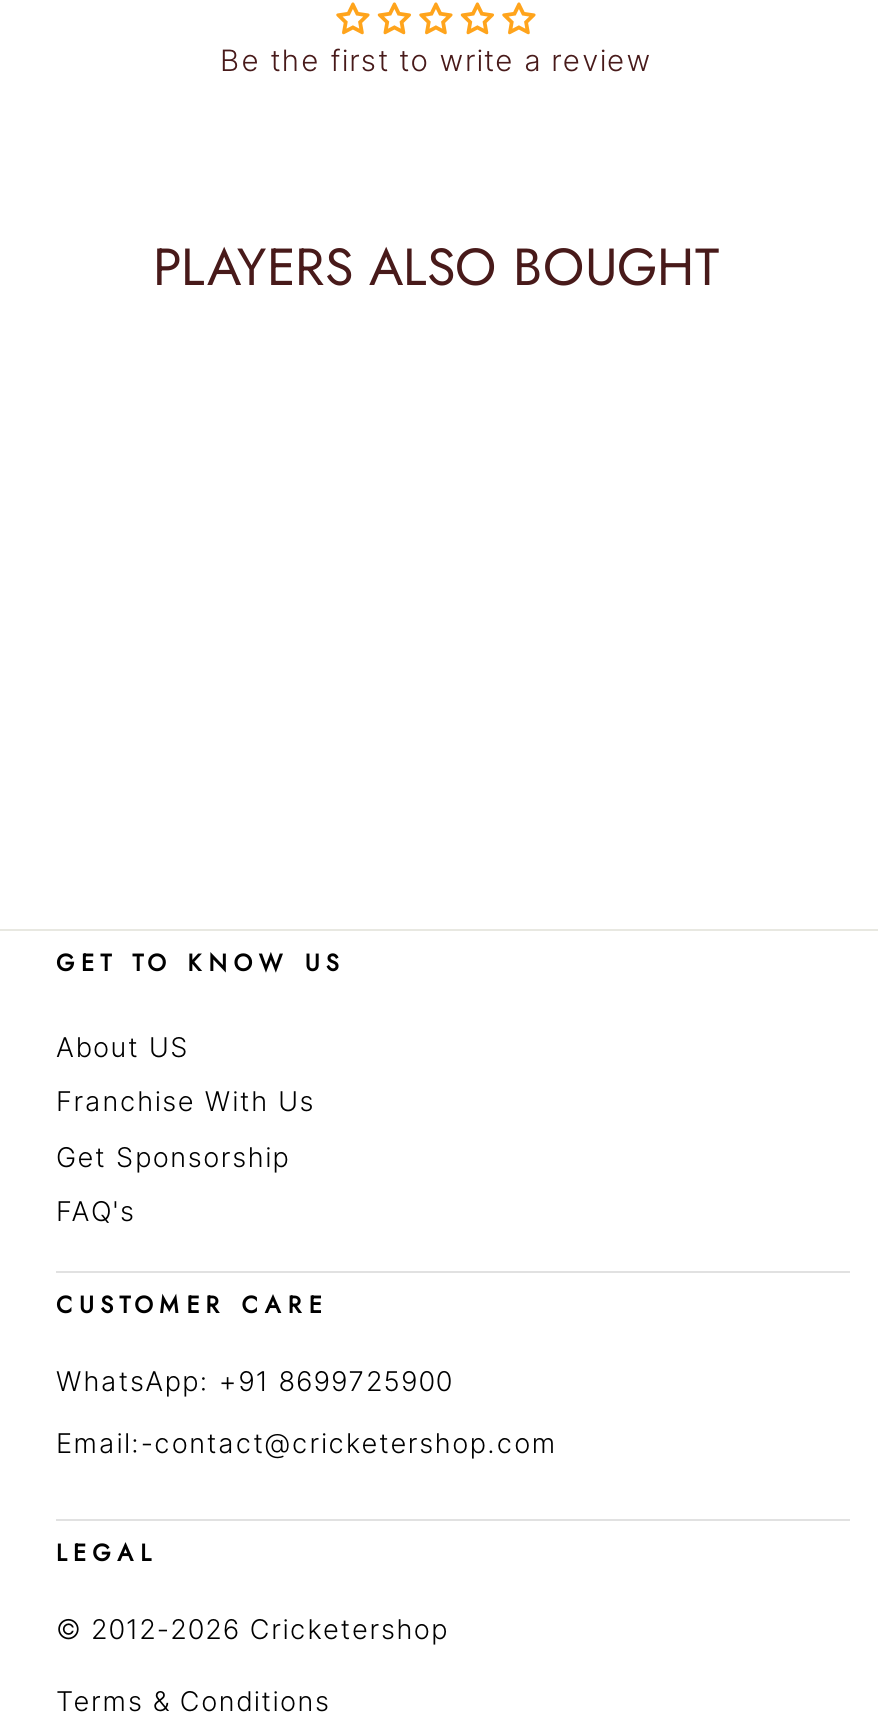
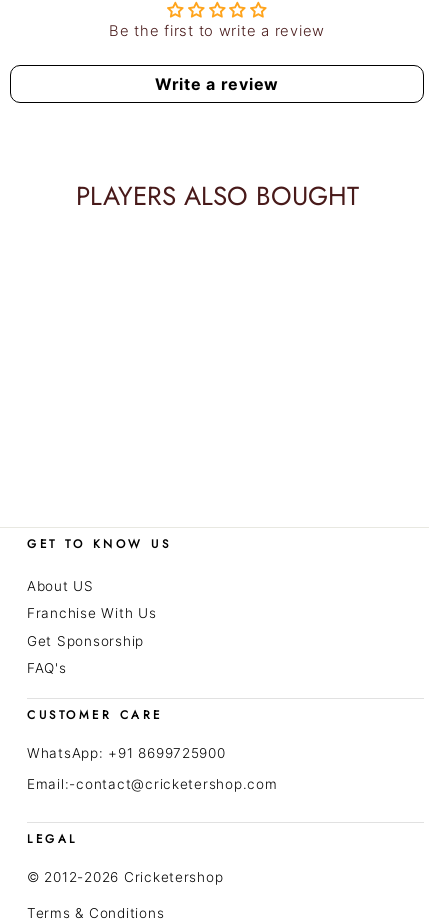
none -> [155,74,279,94] Write a review

